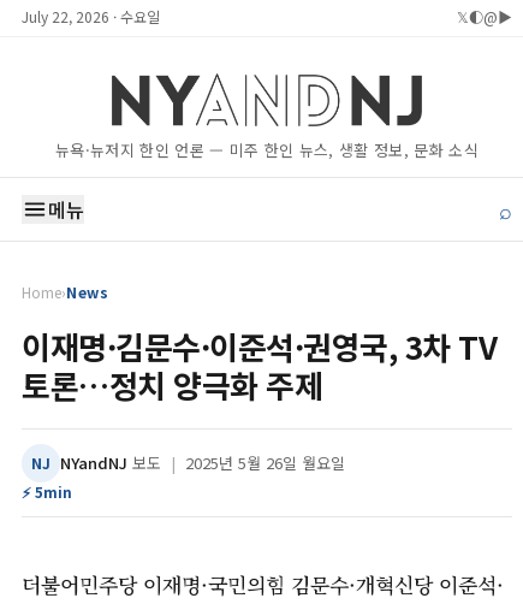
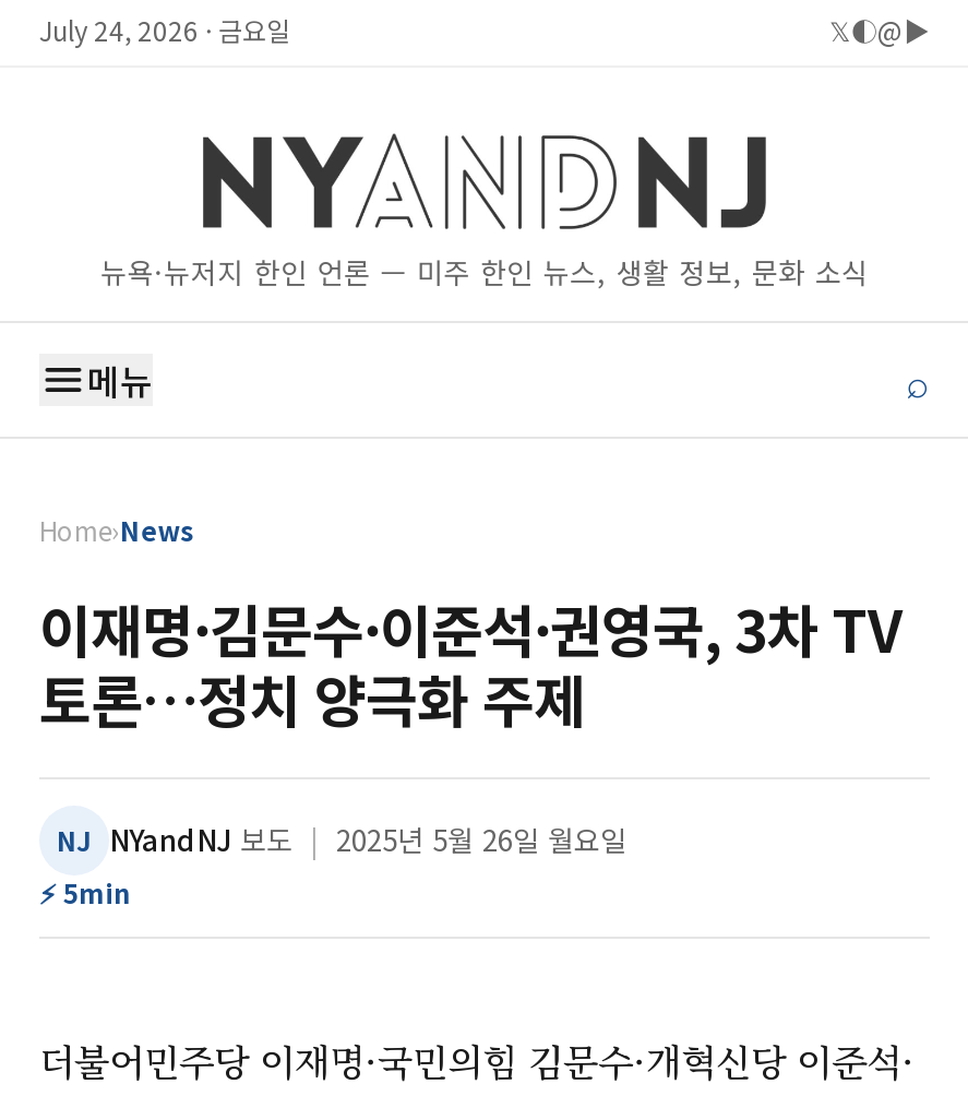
[22,6,160,26] July 22, 2026 · 수요일 -> [39,11,290,48] July 24, 2026 · 금요일

